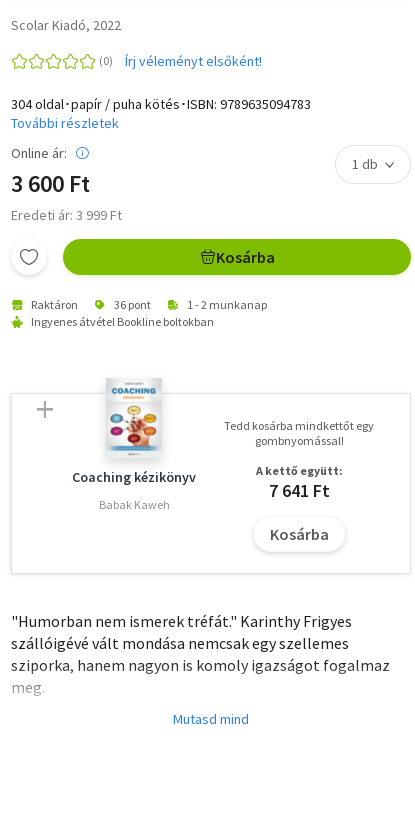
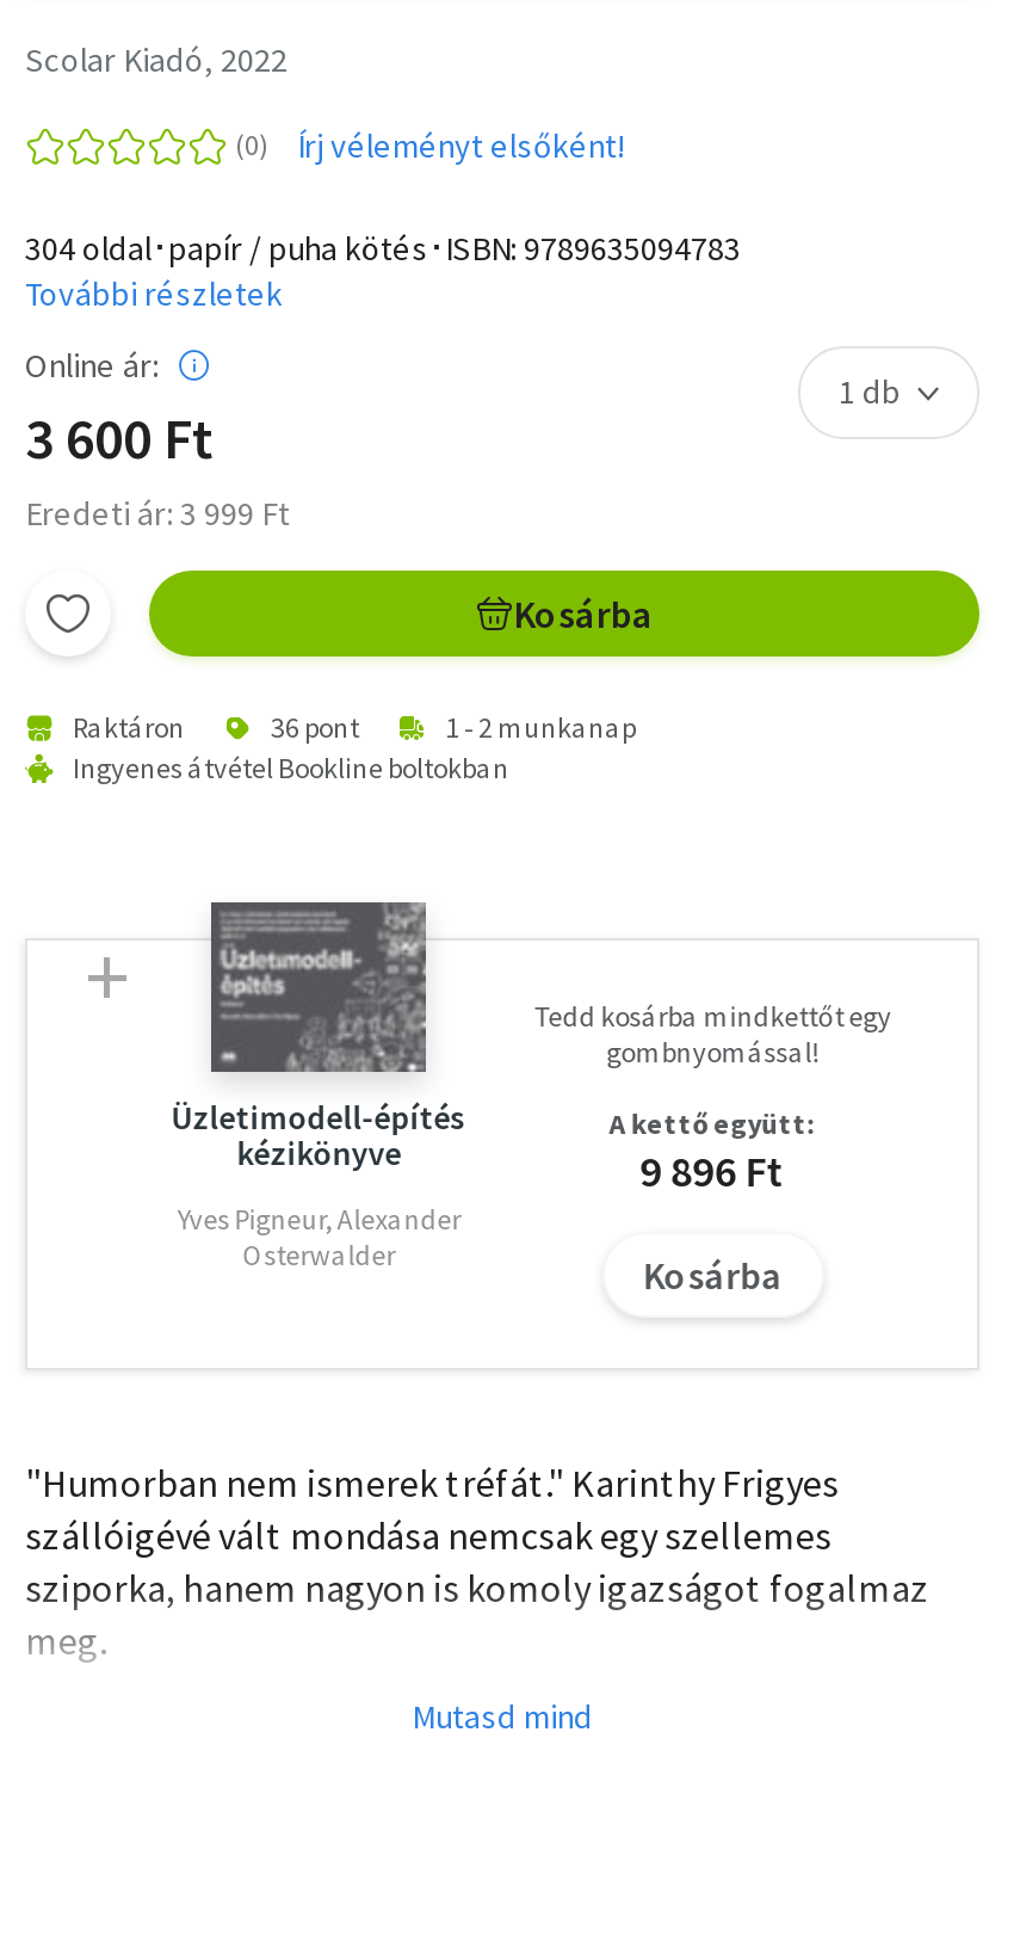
[72,378,196,486] [image] | Coaching kézikönyv -> [171,900,467,1174] [image] | Üzletimodell-építés | kézikönyve
[269,479,330,502] 7 641 Ft -> [640,1143,786,1198] 9 896 Ft
[99,497,170,512] Babak Kaweh -> [177,1201,461,1272] Yves Pigneur, Alexander | Osterwalder

